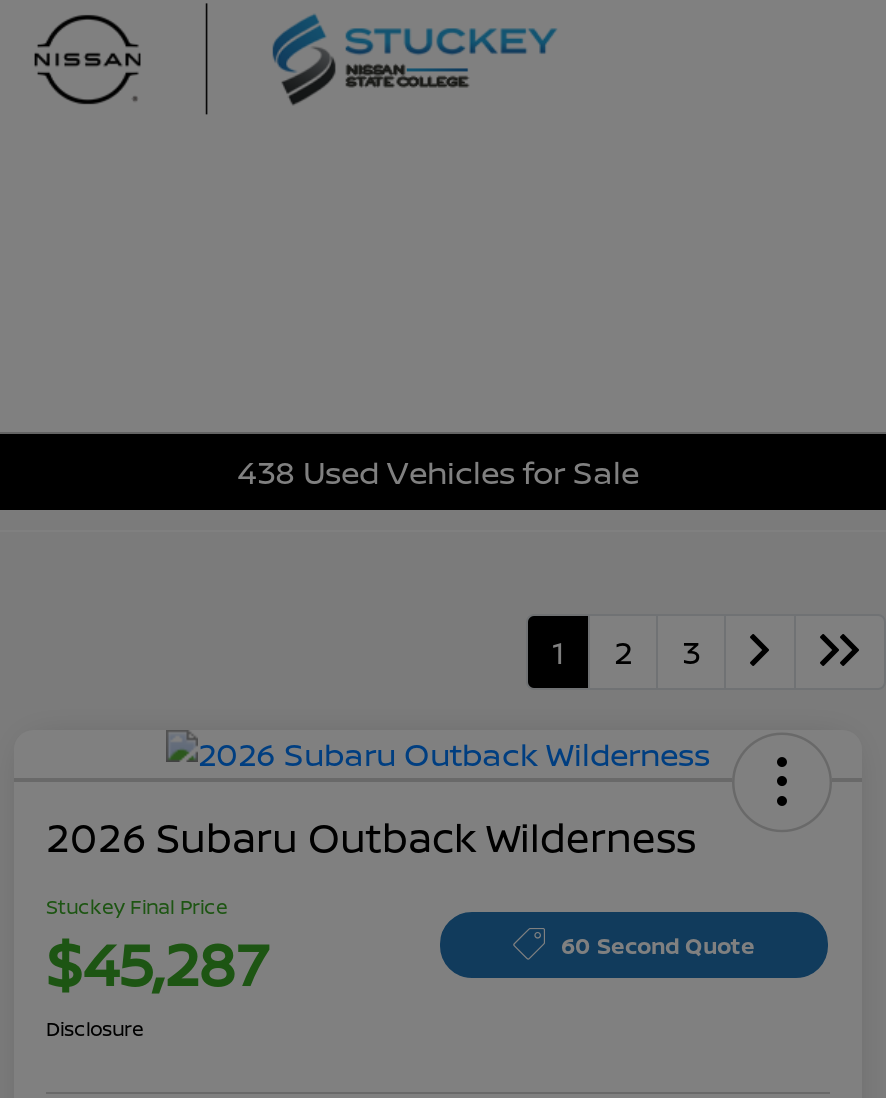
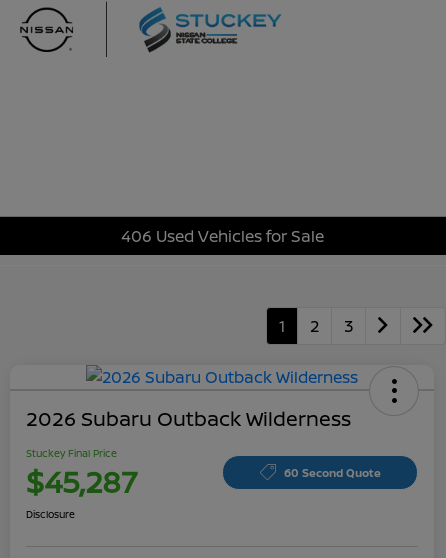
[237,449,639,493] 438 Used Vehicles for Sale -> [120,225,323,247] 406 Used Vehicles for Sale

